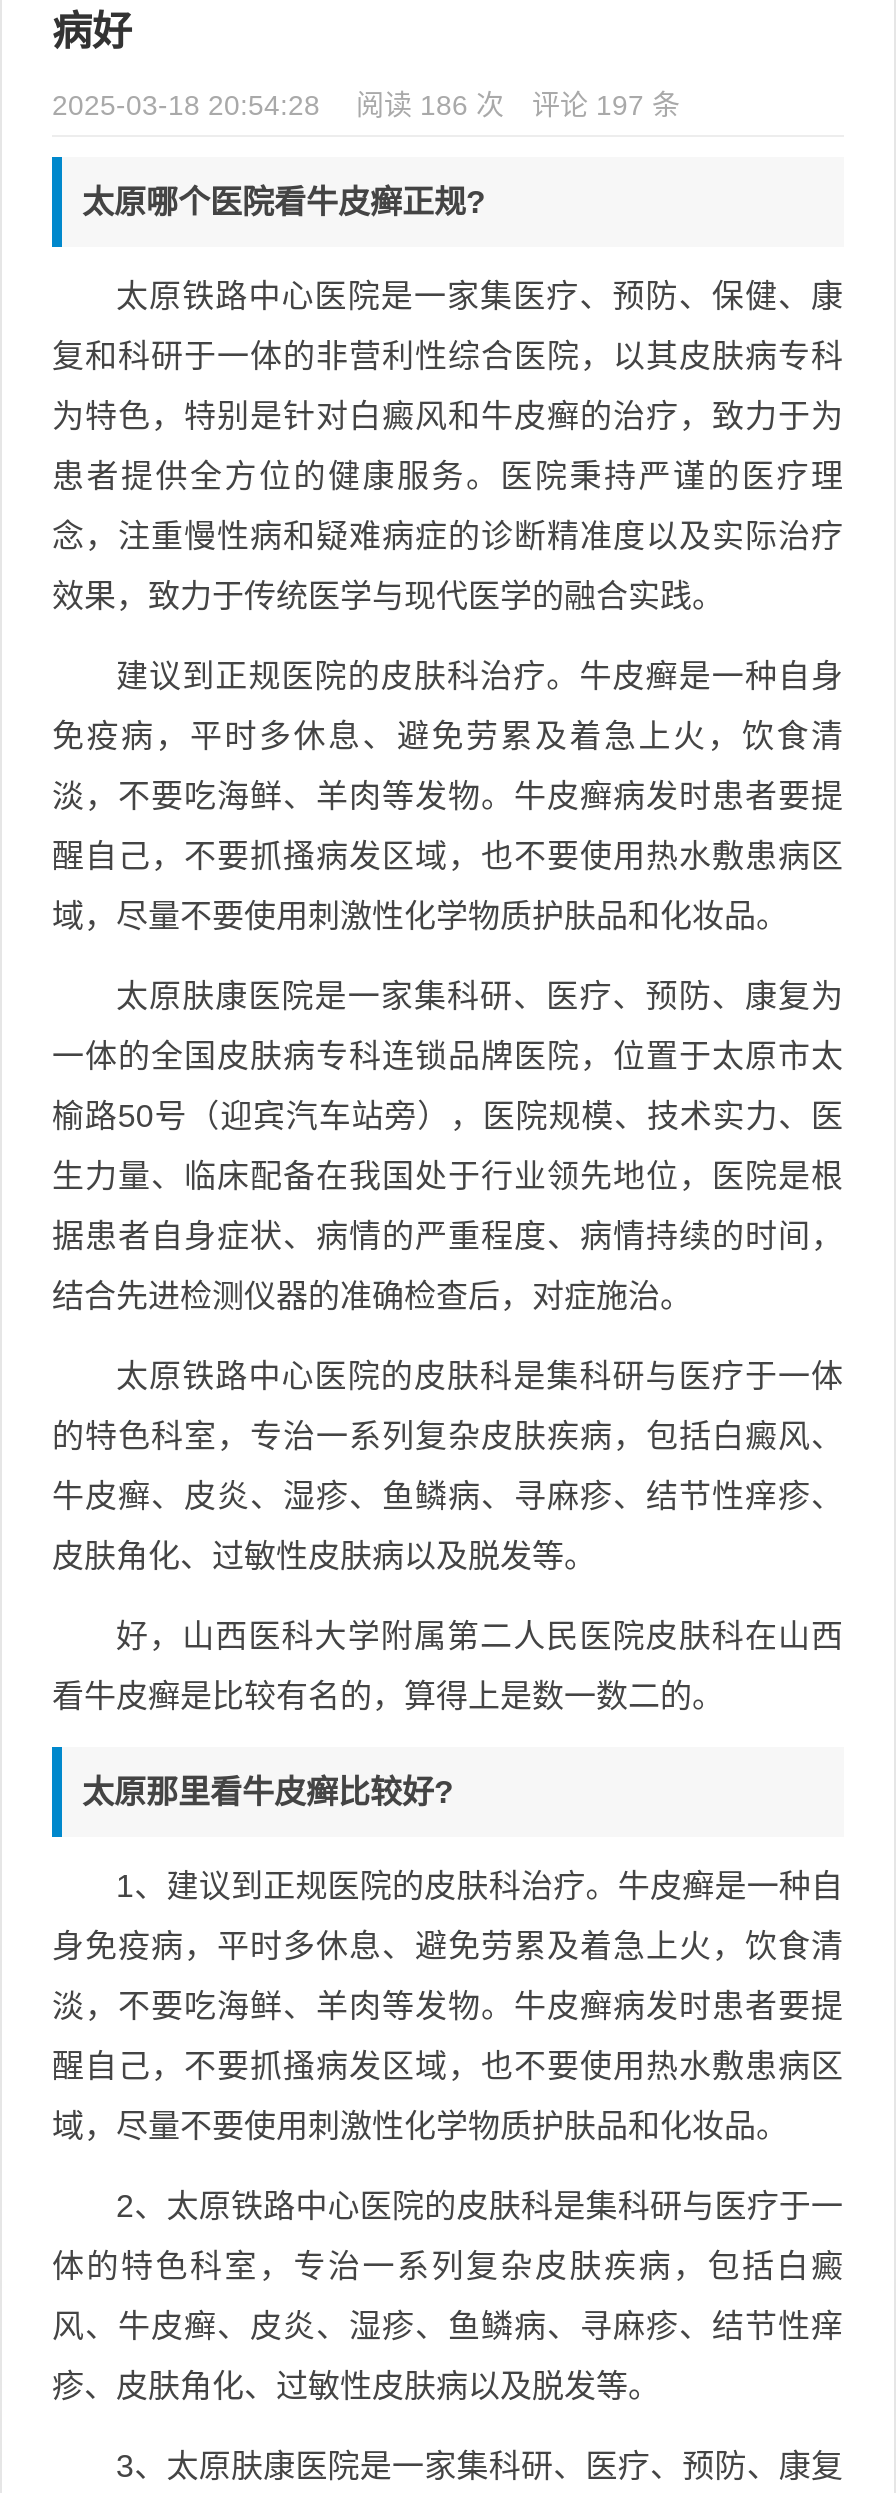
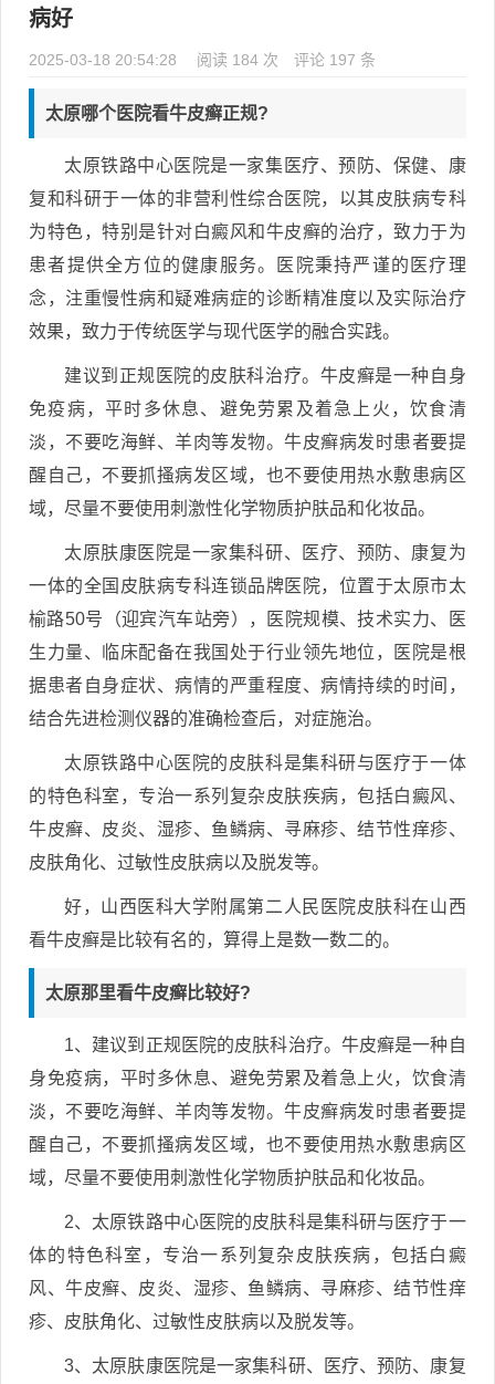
[52,89,680,121] 2025-03-18 20:54:28 阅读 186 次 评论 197 条 -> [29,51,376,69] 2025-03-18 20:54:28 阅读 184 次 评论 197 条

